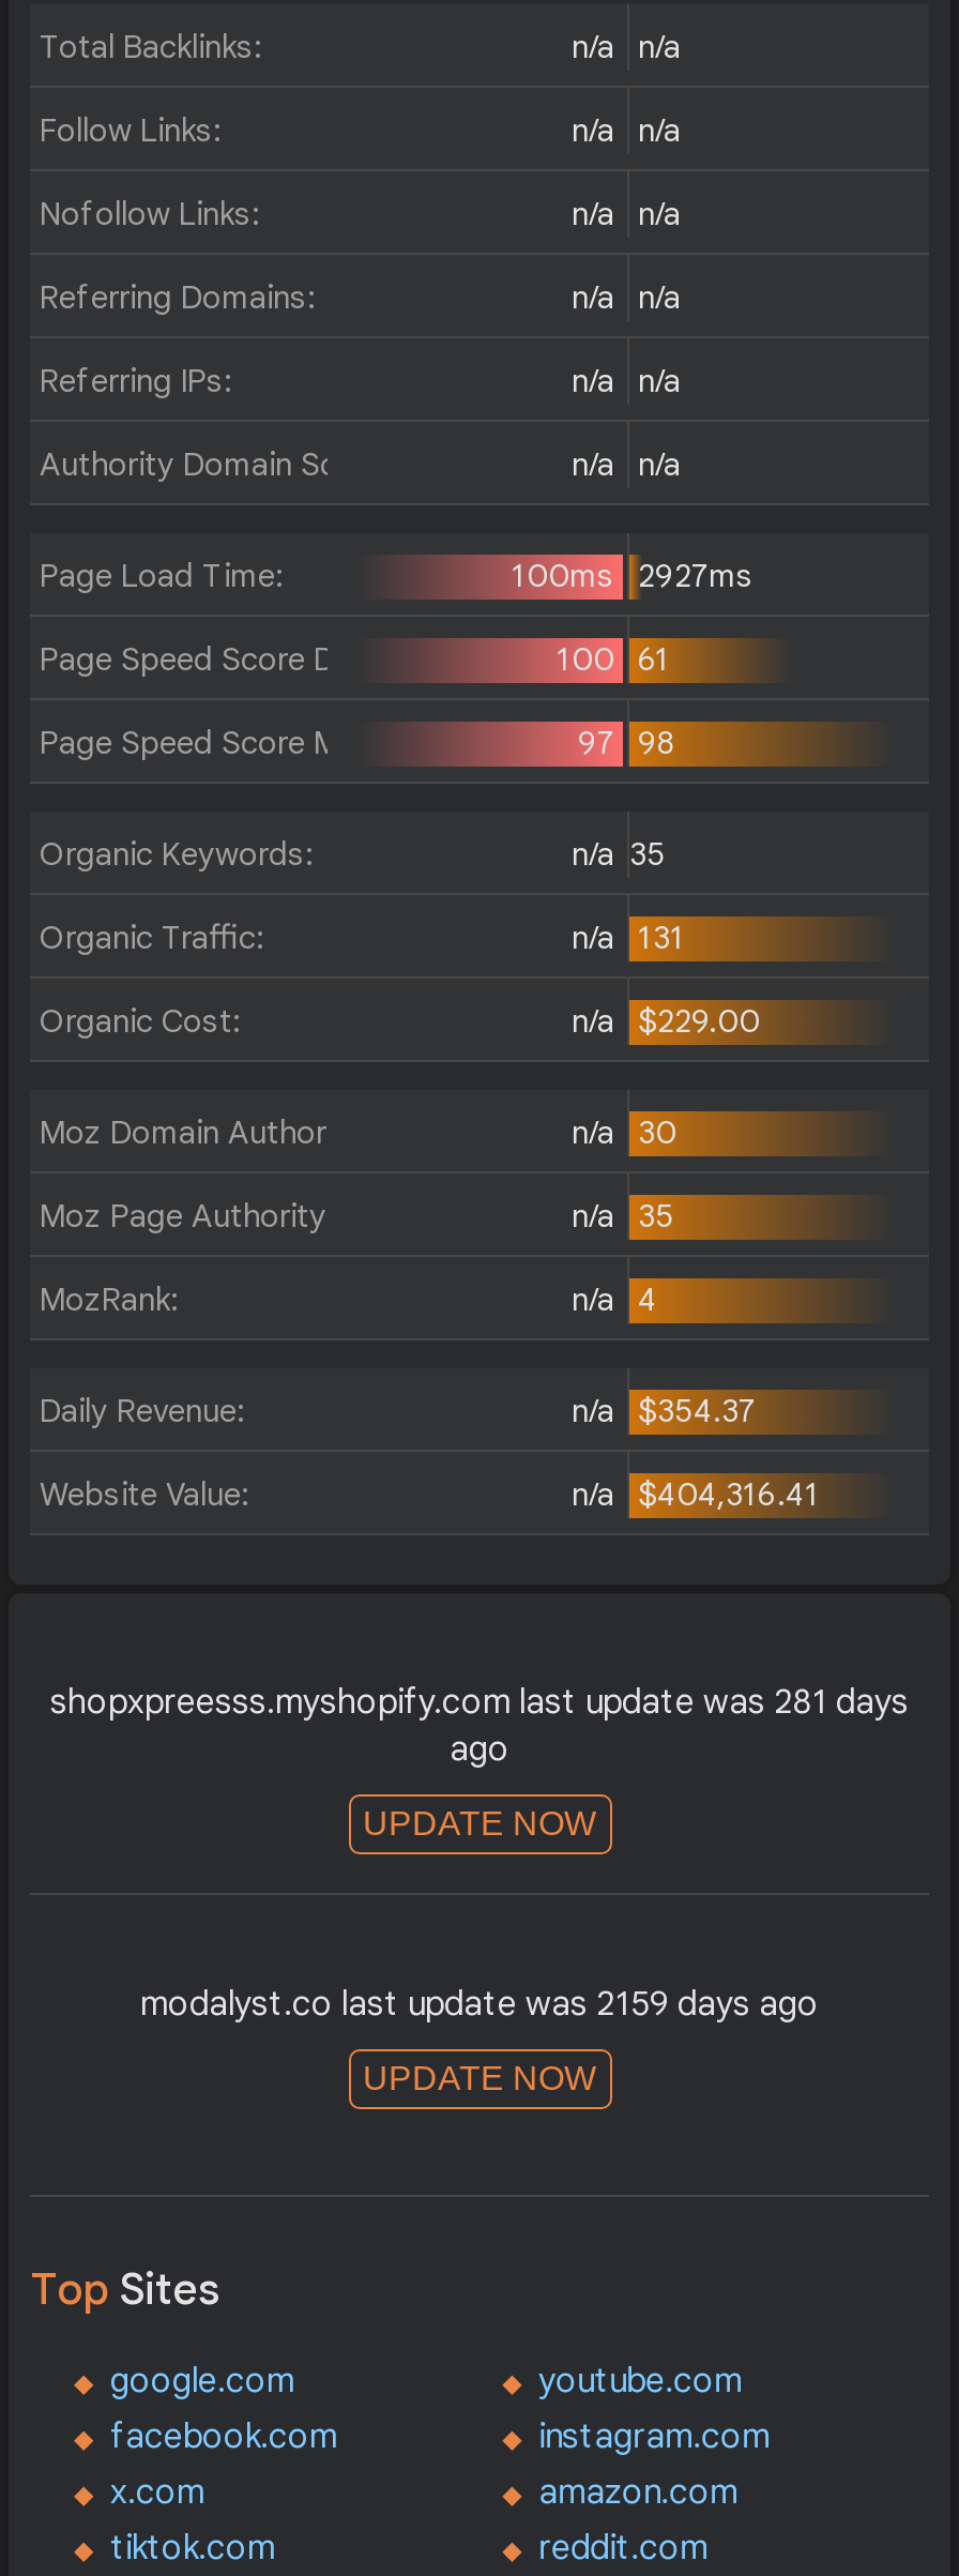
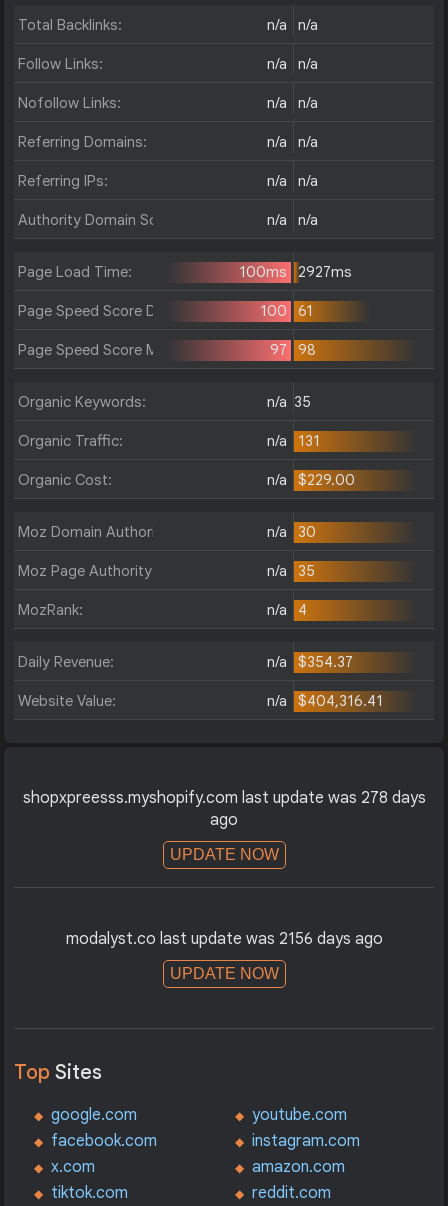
[50,1681,909,1724] shopxpreesss.myshopify.com last update was 281 days -> [22,788,425,808] shopxpreesss.myshopify.com last update was 278 days
[140,1983,819,2026] modalyst.co last update was 2159 days ago -> [65,929,382,949] modalyst.co last update was 2156 days ago

